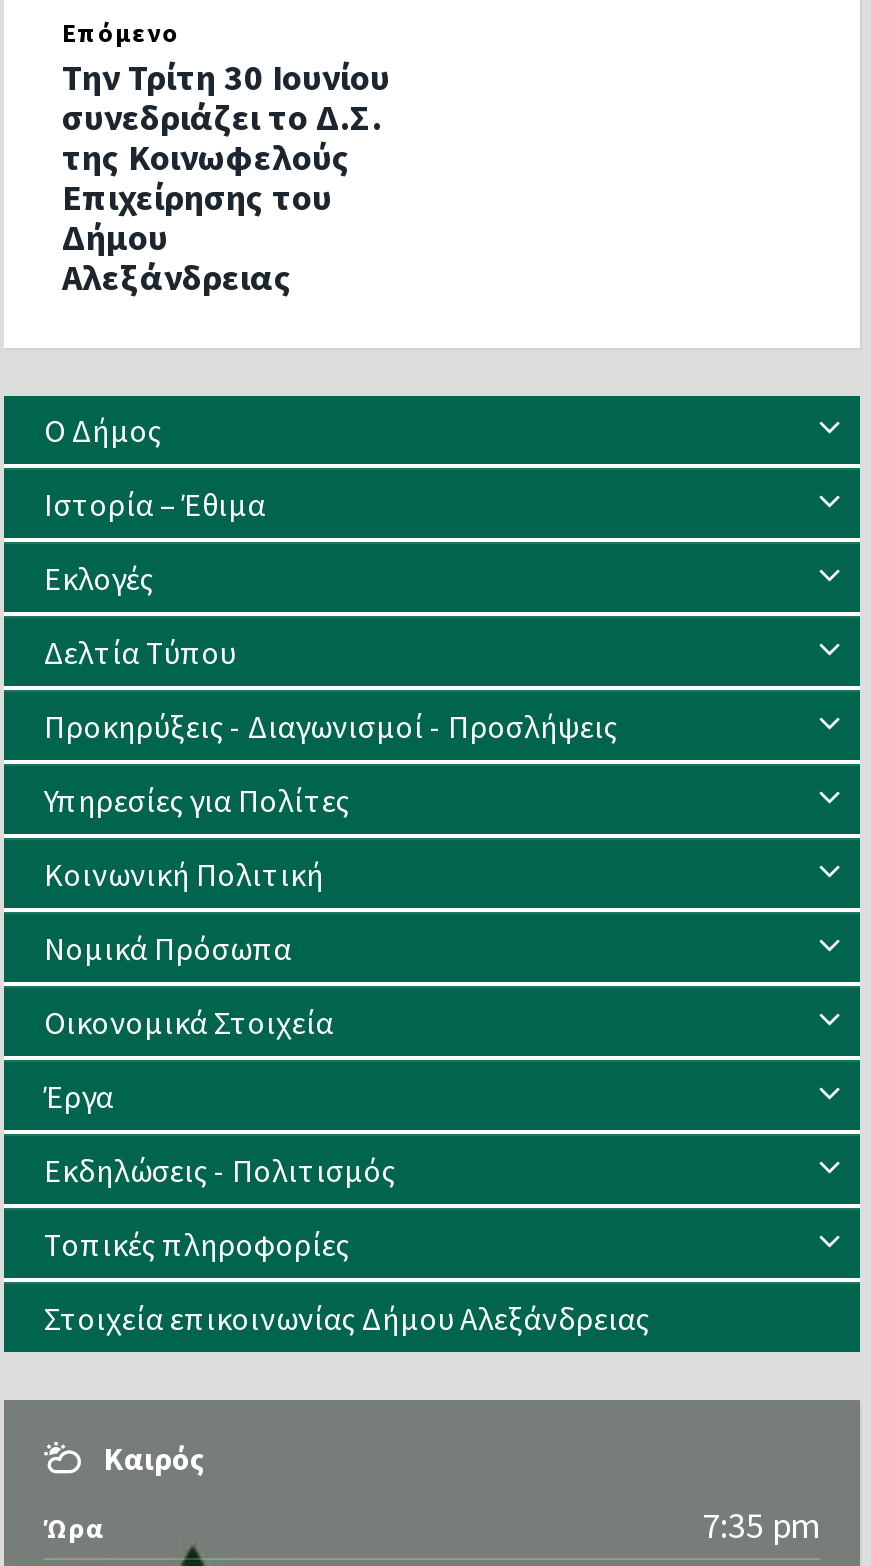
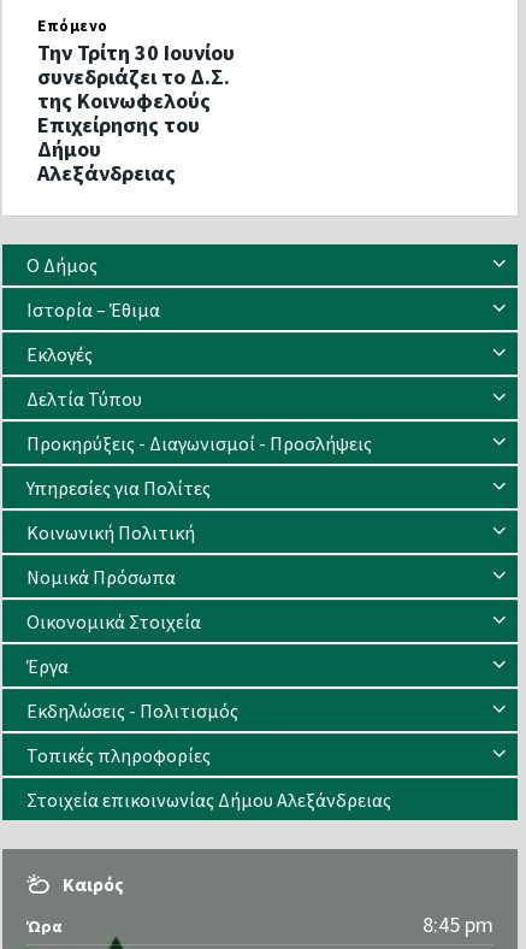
[702,1501,820,1547] 7:35 pm -> [422,910,494,938] 8:45 pm

